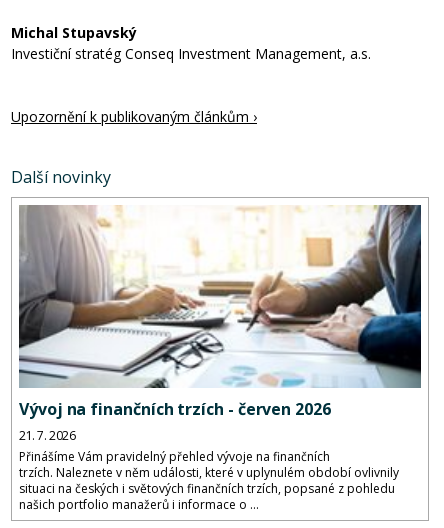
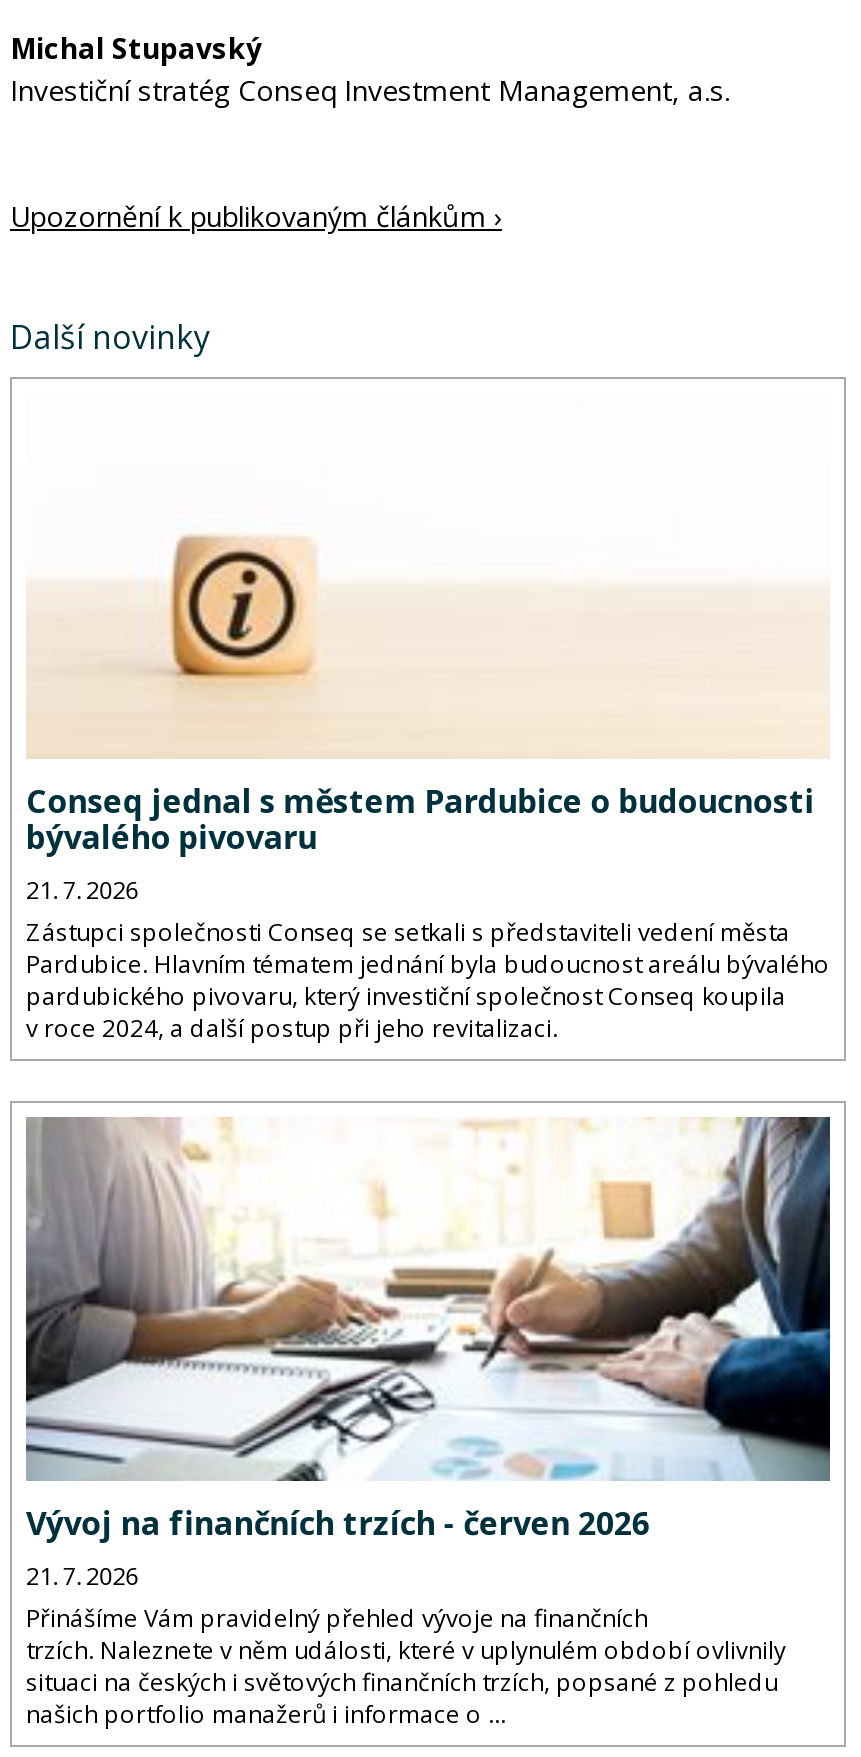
none -> [26,533,830,1045] [image] | Conseq jednal s městem Pardubice o budoucnosti | bývalého pivovaru | 21. 7. 2026 | Zástupci společnosti Conseq se setkali s představiteli vedení města | Pardubice. Hlavním tématem jednání byla budoucnost areálu bývalého | pardubického pivovaru, který investiční společnost Conseq koupila | v roce 2024, a další postup při jeho revitalizaci.

